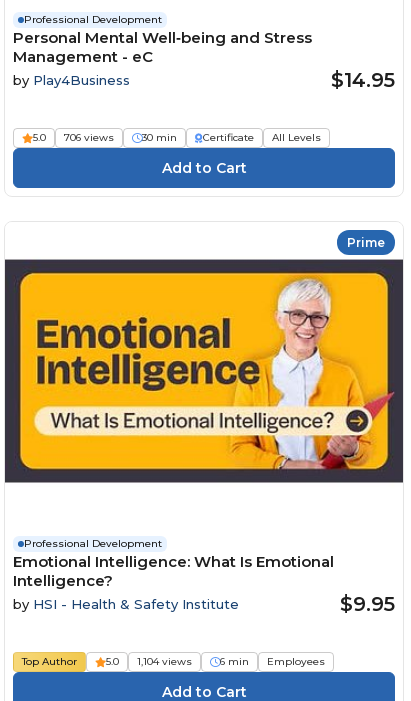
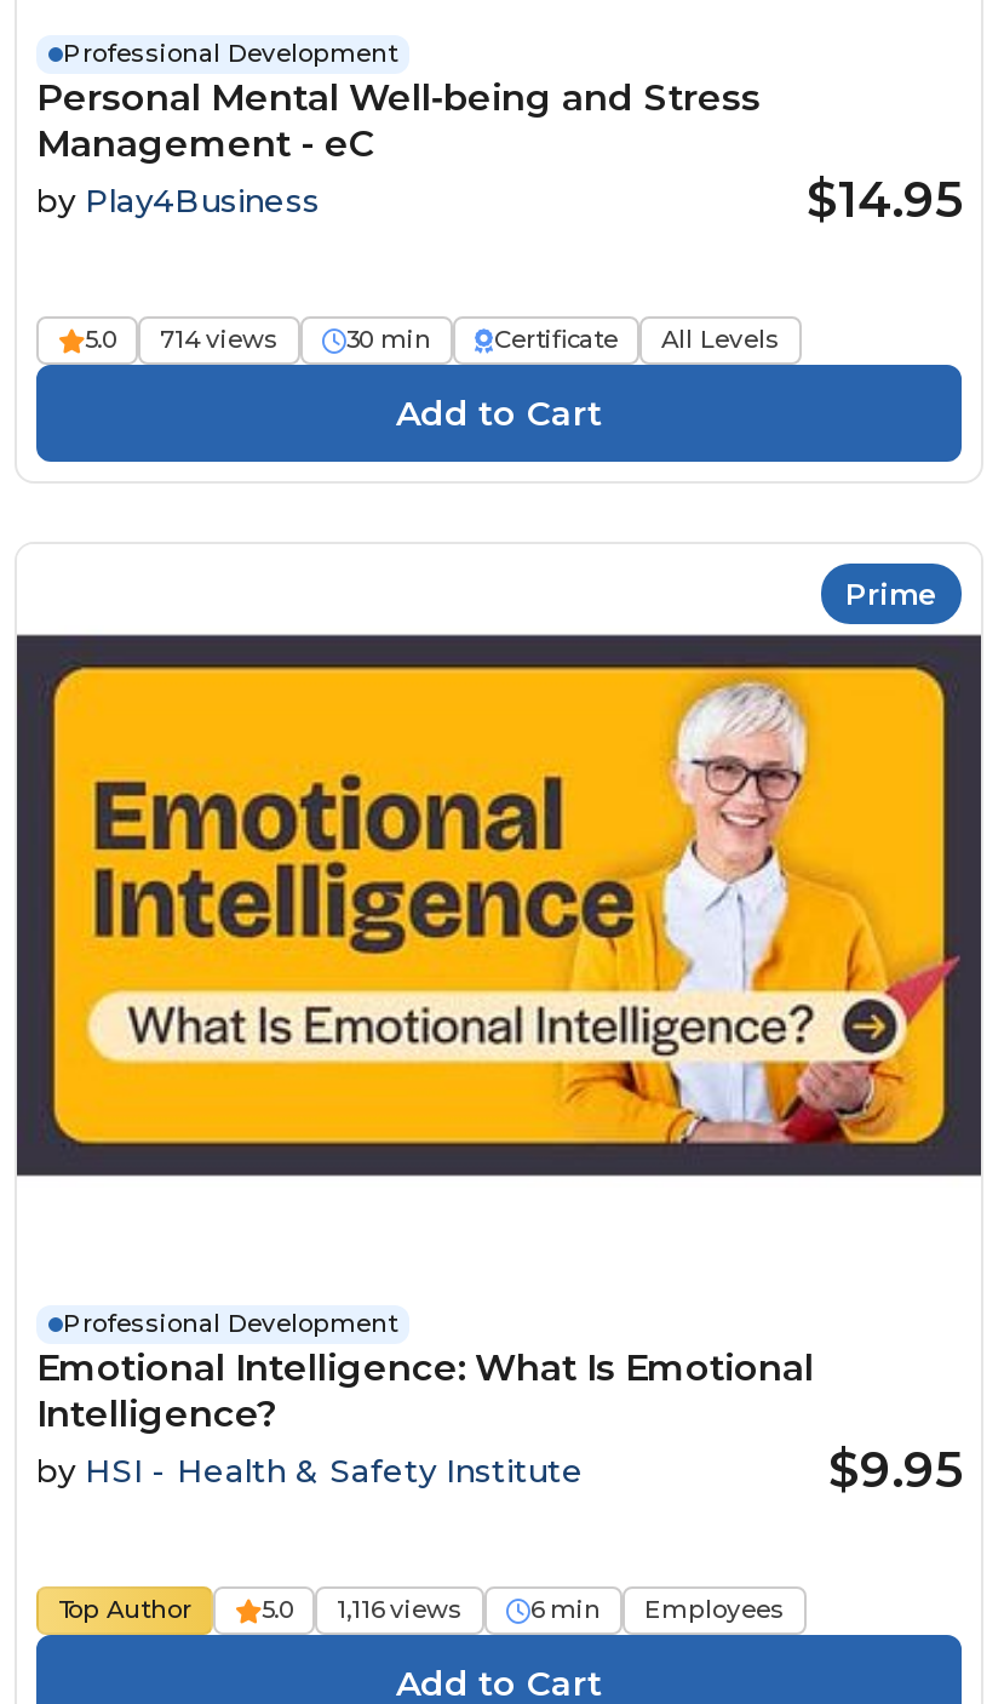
[33,130,114,143] 5.0 706 views -> [85,322,279,354] 5.0 714 views
[106,655,192,668] 5.0 1,104 views -> [262,1594,463,1625] 5.0 1,116 views

